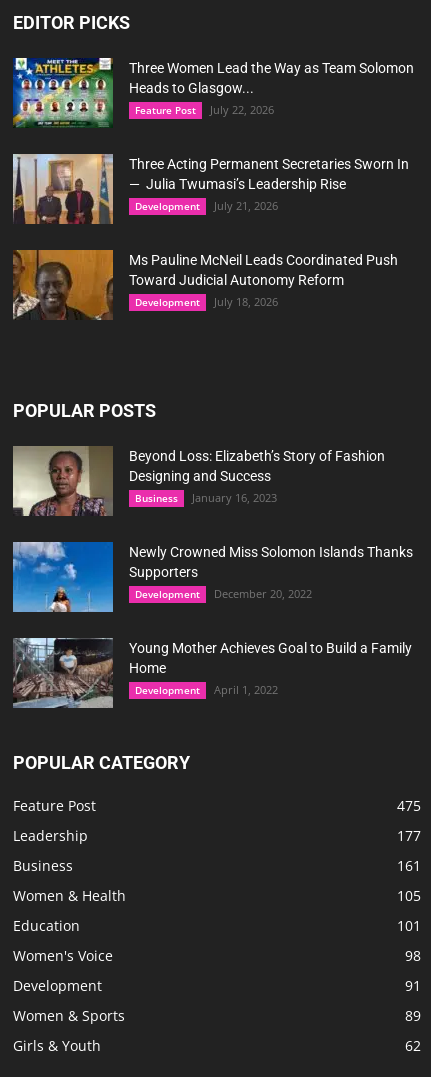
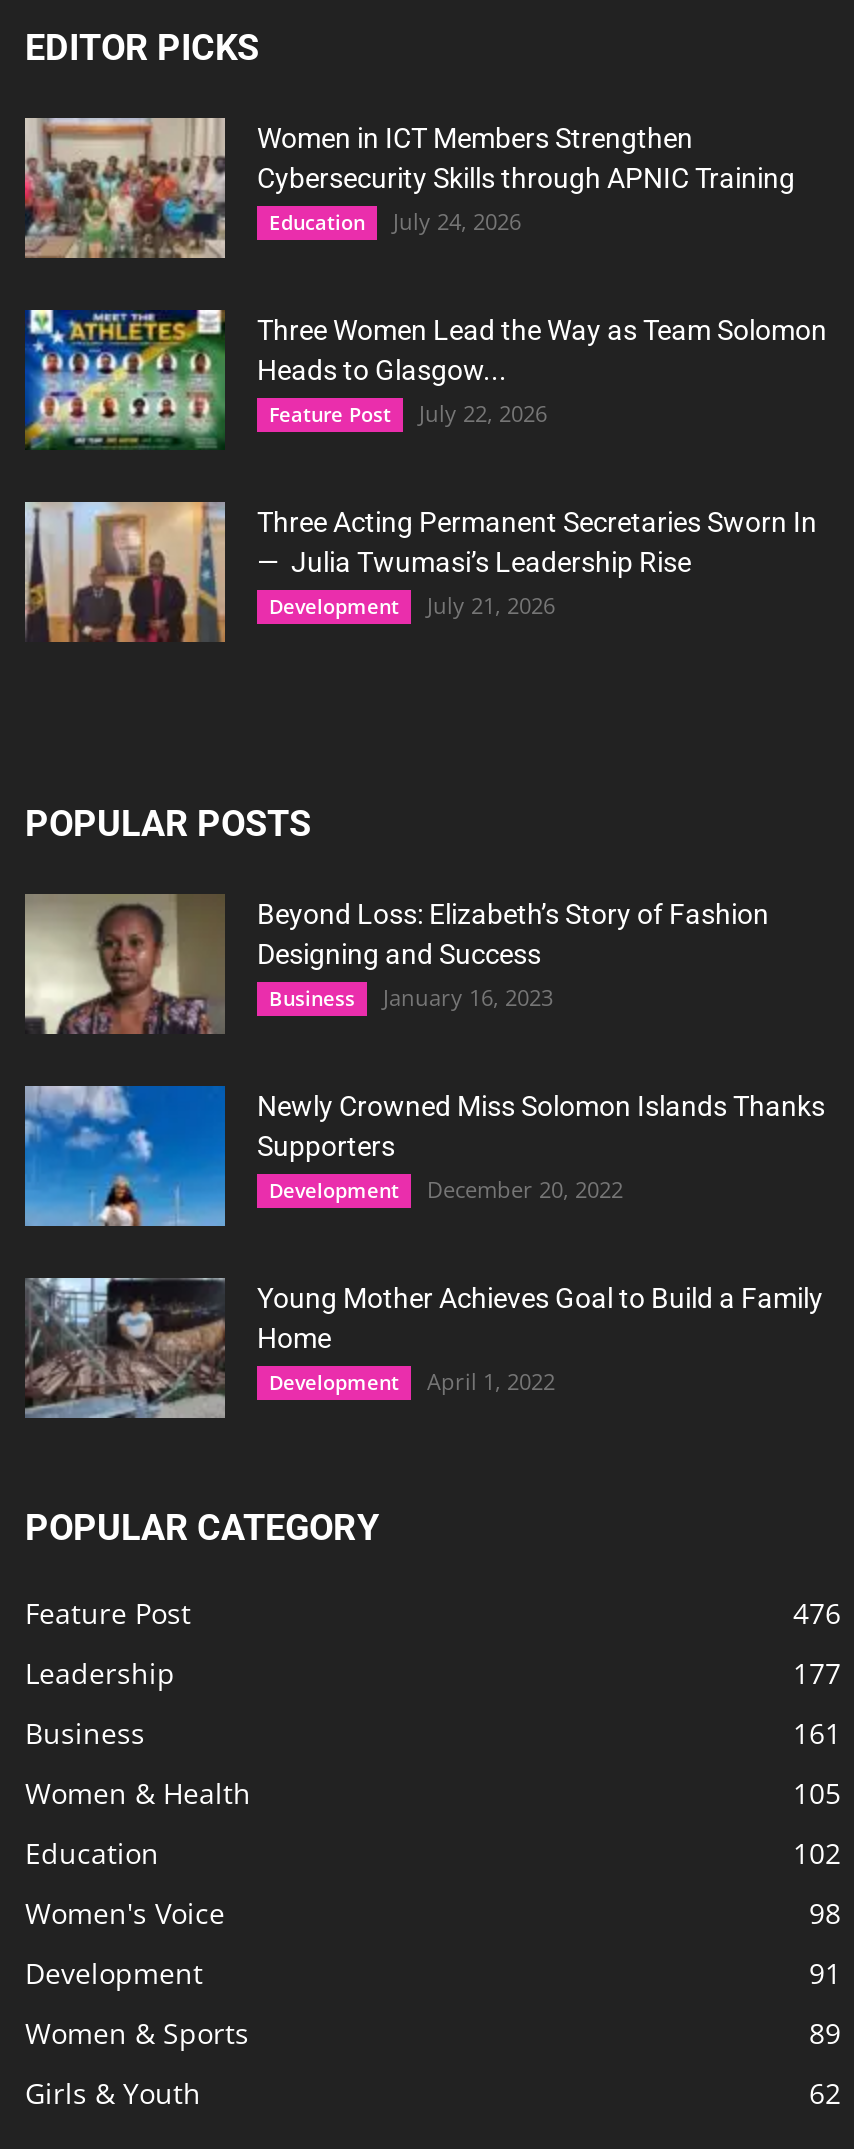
none -> [23,116,795,260] [image] | Women in ICT Members Strengthen | Cybersecurity Skills through APNIC Training | Education | July 24, 2026
moved [12,56,414,213] -> [23,306,827,620]: [image] | Three Women Lead the Way as Team Solomon | Heads to Glasgow... | ... | Development | July 21, 2026
[13,249,398,320] [image] | Ms Pauline McNeil Leads Coordinated Push | Toward Judicial Autonomy Reform | Development | July 18, 2026 -> none
[397,796,421,815] 475 -> [793,1594,841,1632] 476
[397,916,421,935] 101 -> [793,1834,841,1872] 102

